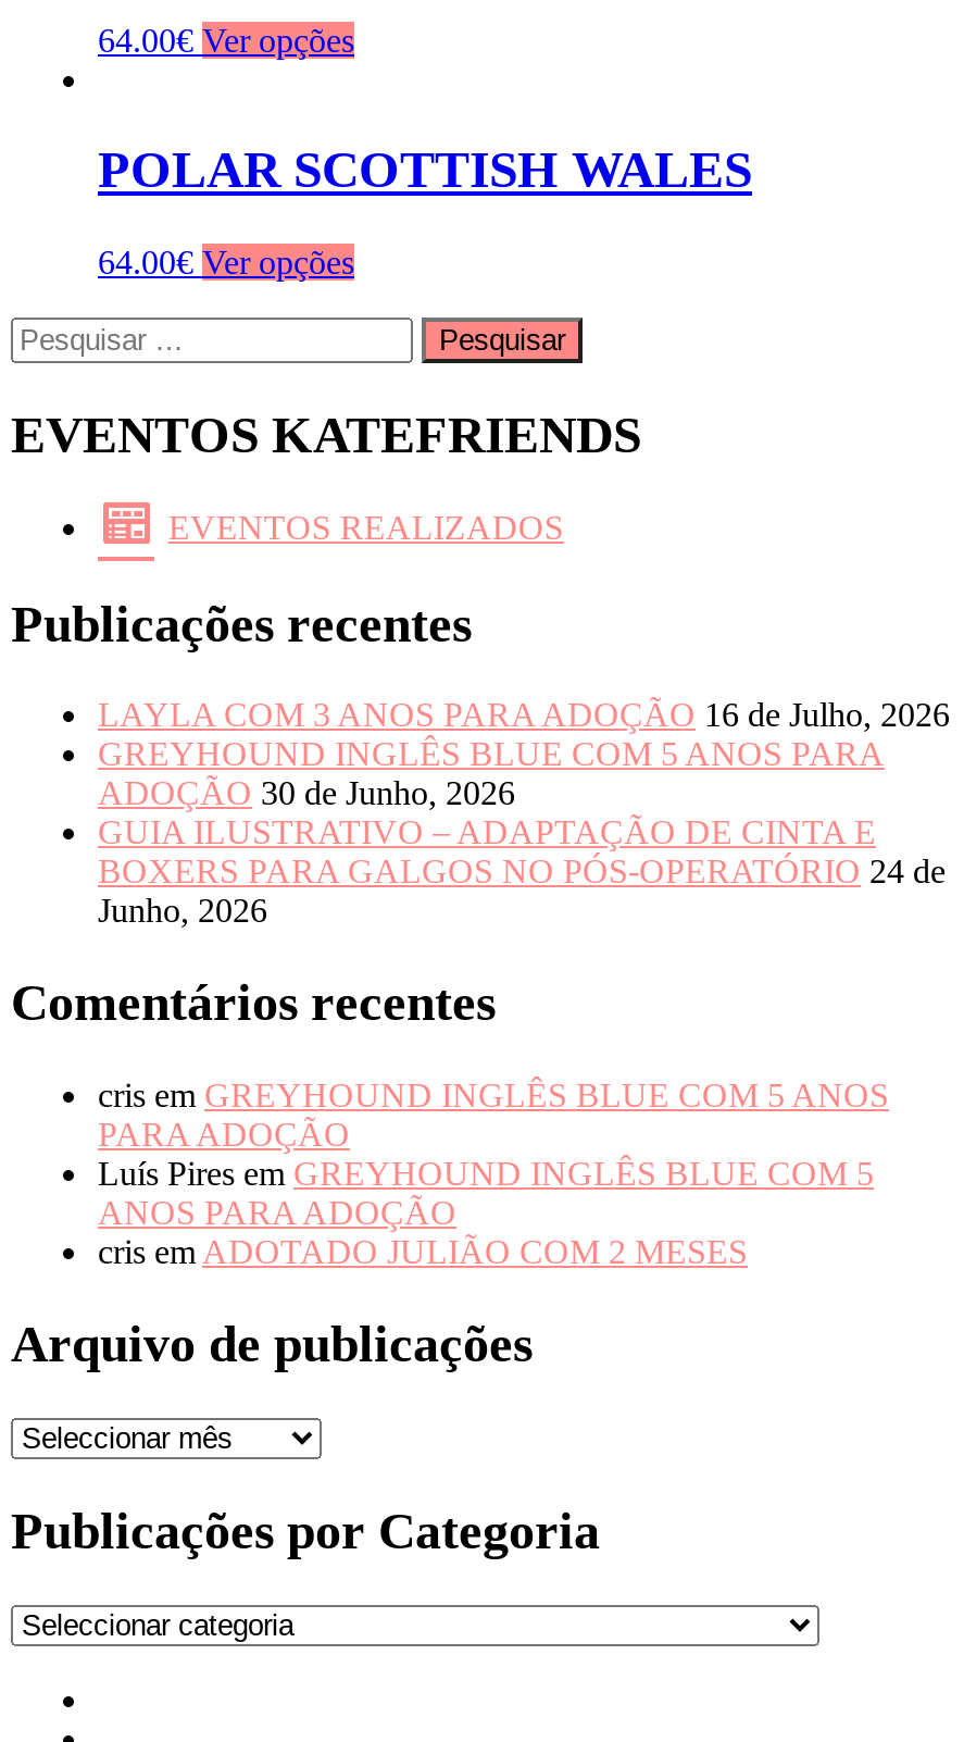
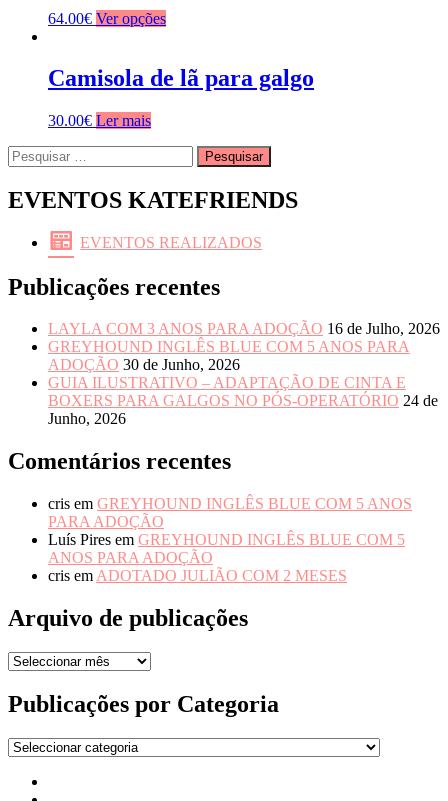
[98,142,752,199] POLAR SCOTTISH WALES -> [48,65,314,91] Camisola de lã para galgo
[98,244,354,281] 64.00€ Ver opções -> [48,112,151,129] 30.00€ Ler mais

